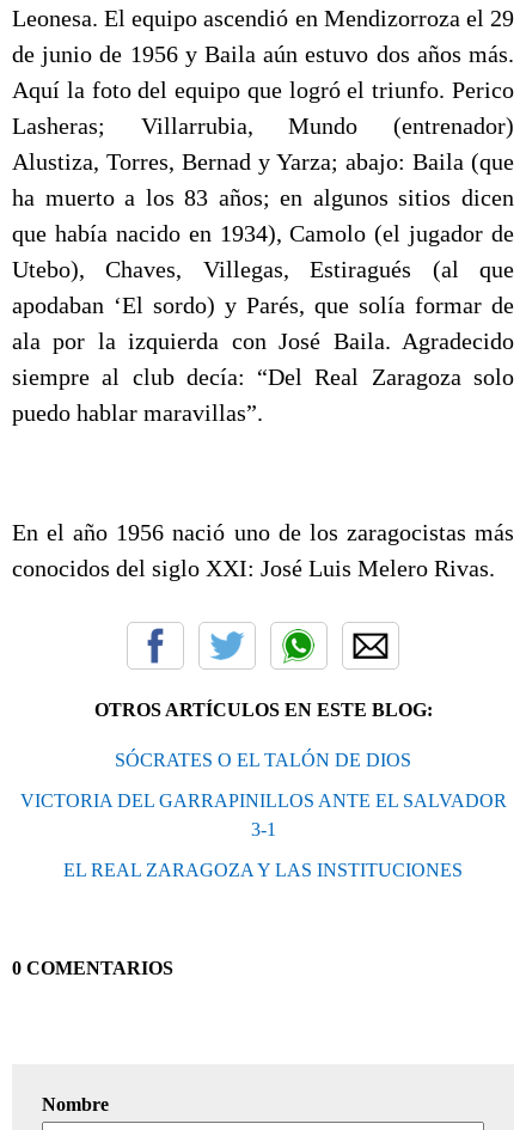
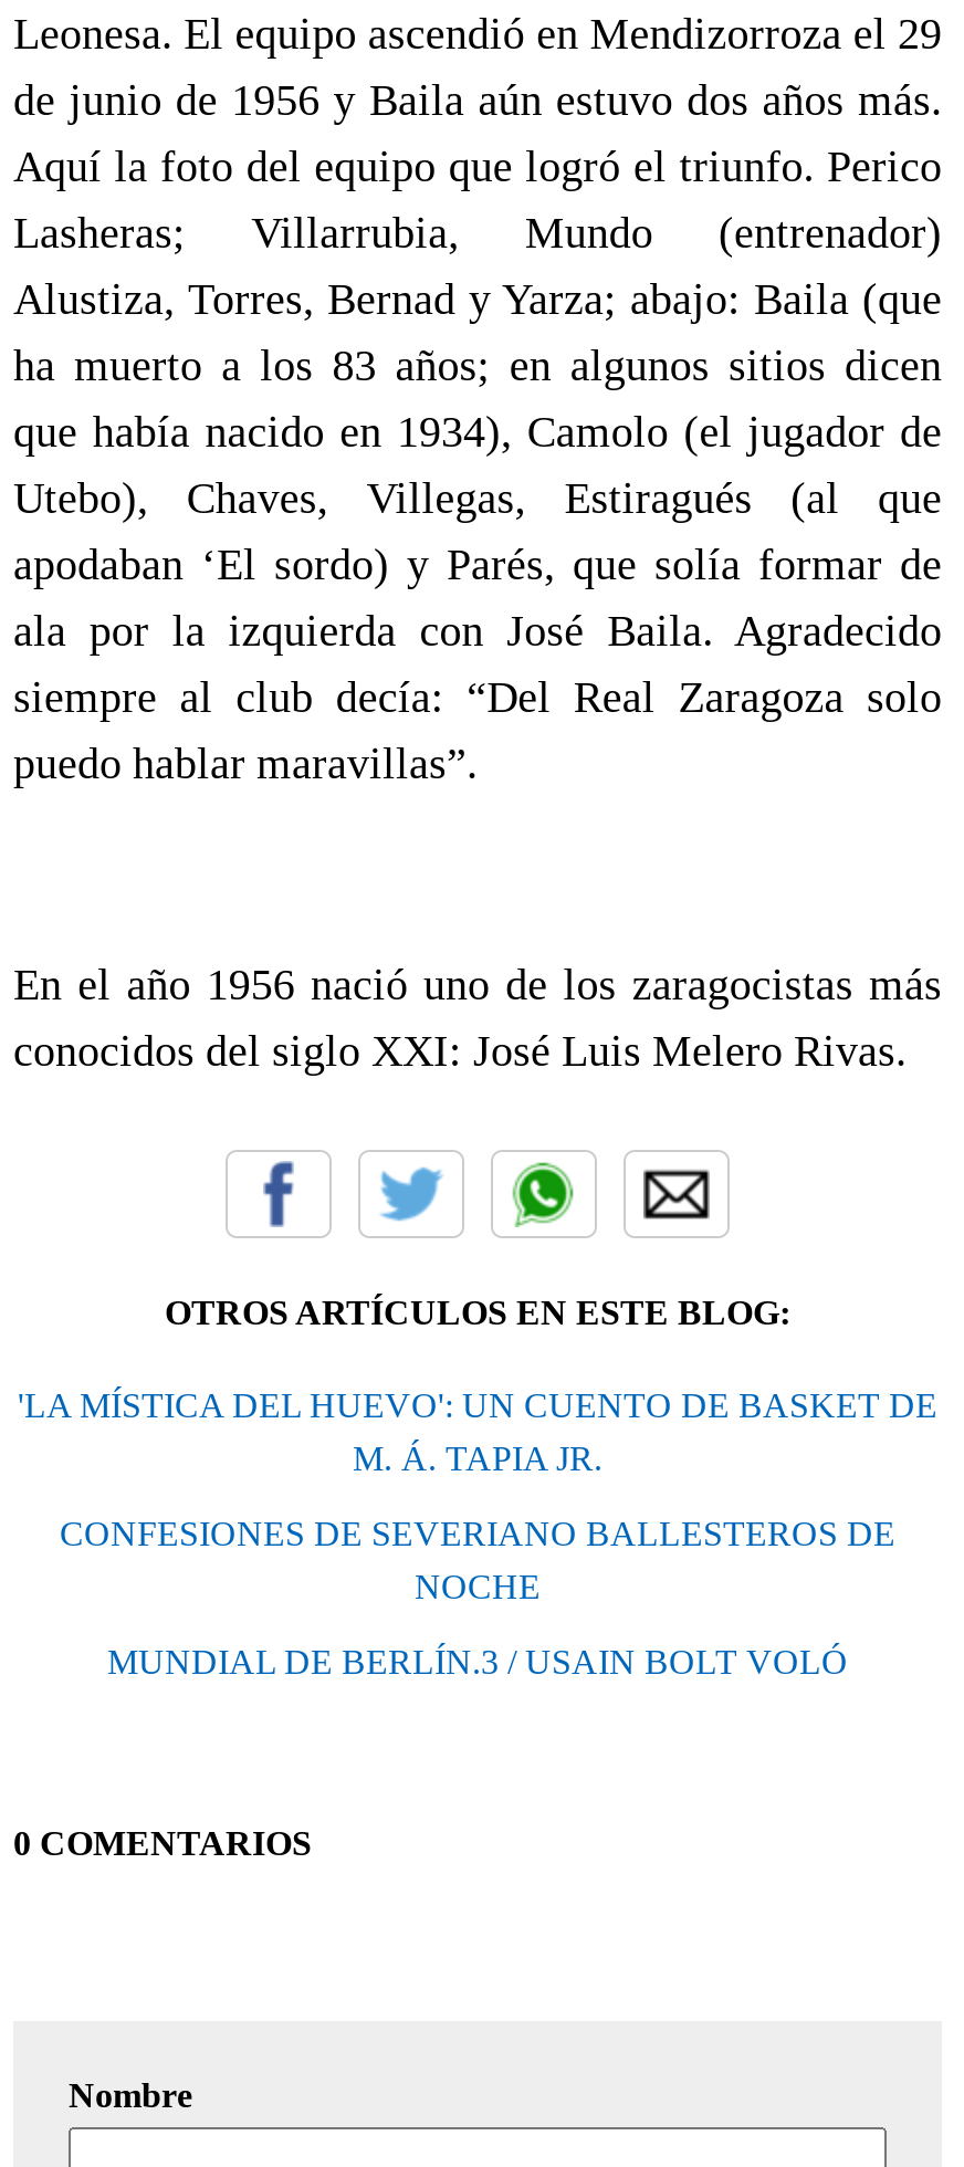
[115,750,411,770] SÓCRATES O EL TALÓN DE DIOS -> [18,1386,937,1477] 'LA MÍSTICA DEL HUEVO': UN CUENTO DE BASKET DE | M. Á. TAPIA JR.
[20,790,506,839] VICTORIA DEL GARRAPINILLOS ANTE EL SALVADOR | 3-1 -> [60,1514,895,1605] CONFESIONES DE SEVERIANO BALLESTEROS DE | NOCHE
[63,860,463,880] EL REAL ZARAGOZA Y LAS INSTITUCIONES -> [107,1642,848,1680] MUNDIAL DE BERLÍN.3 / USAIN BOLT VOLÓ

